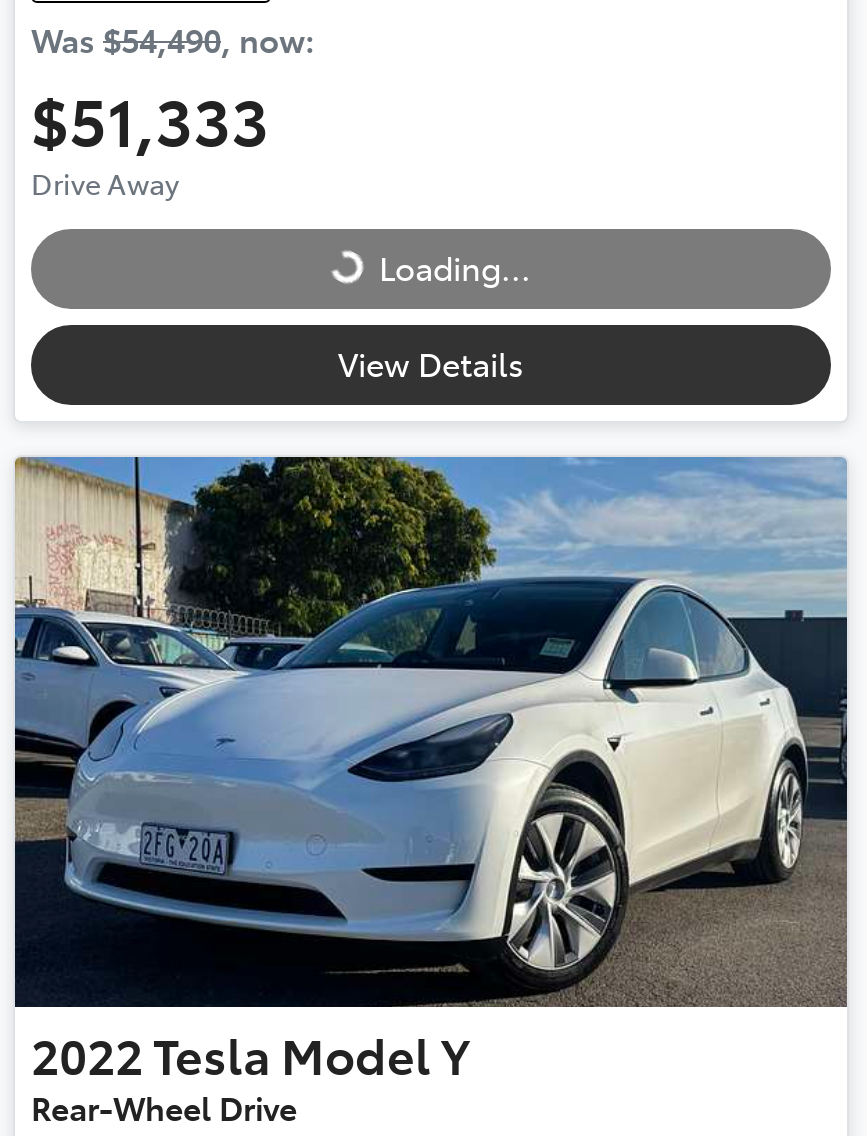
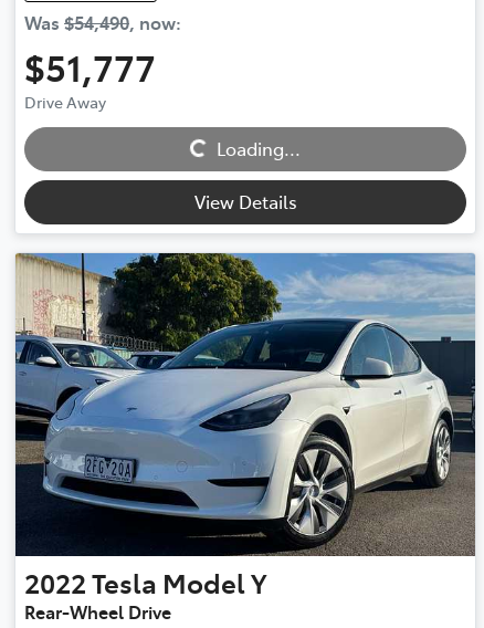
[31,75,269,163] $51,333 -> [24,41,156,90] $51,777

